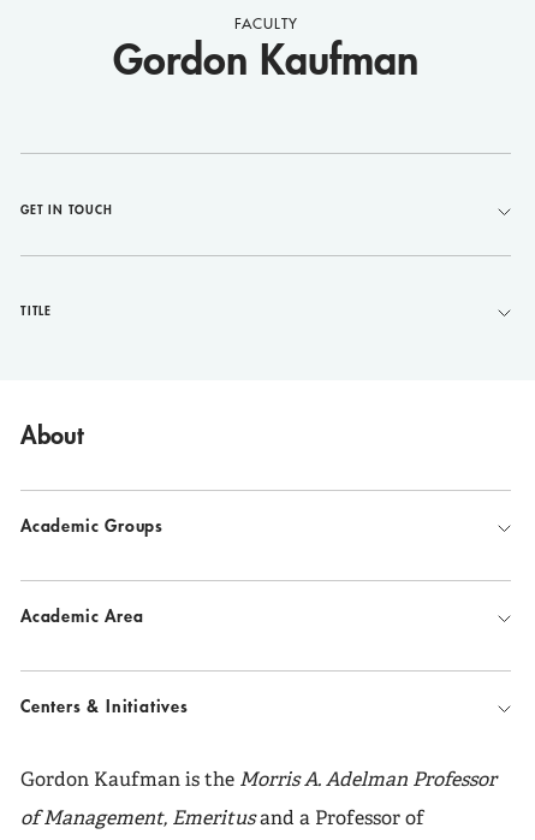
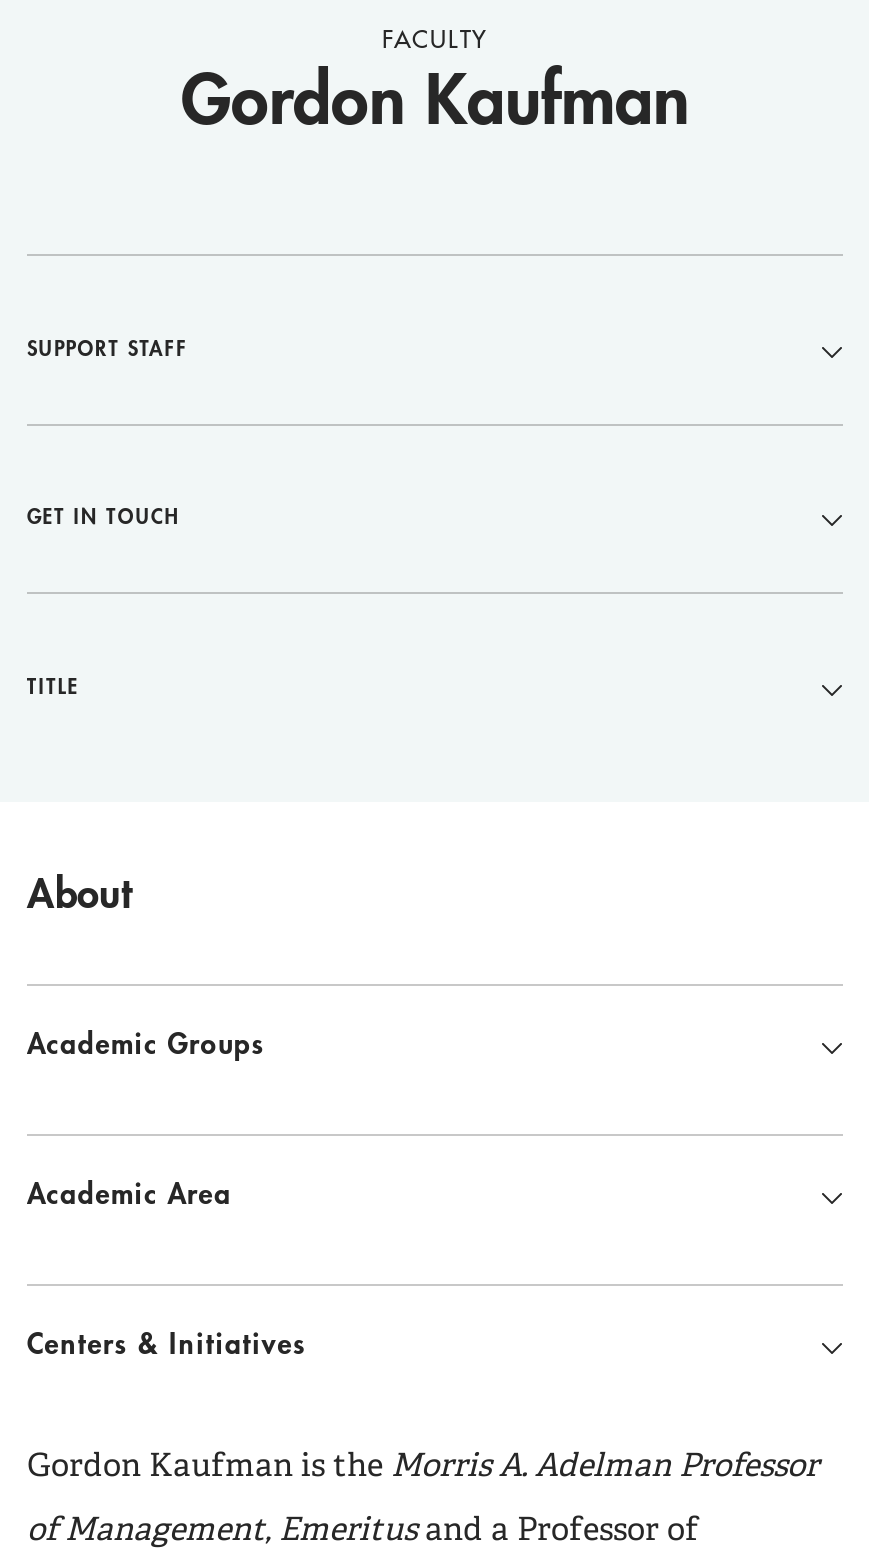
none -> [27,333,188,361] SUPPORT STAFF

